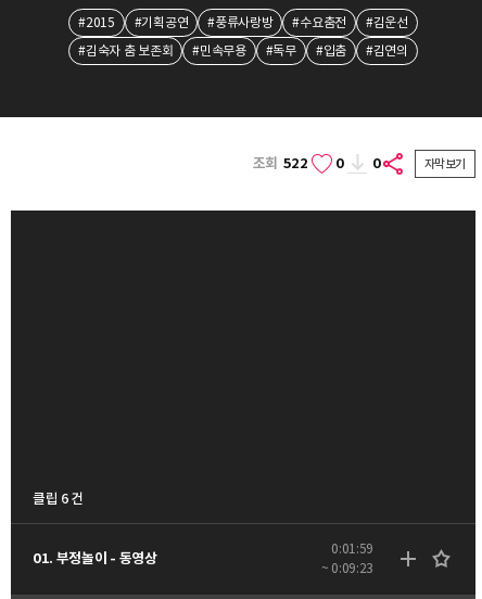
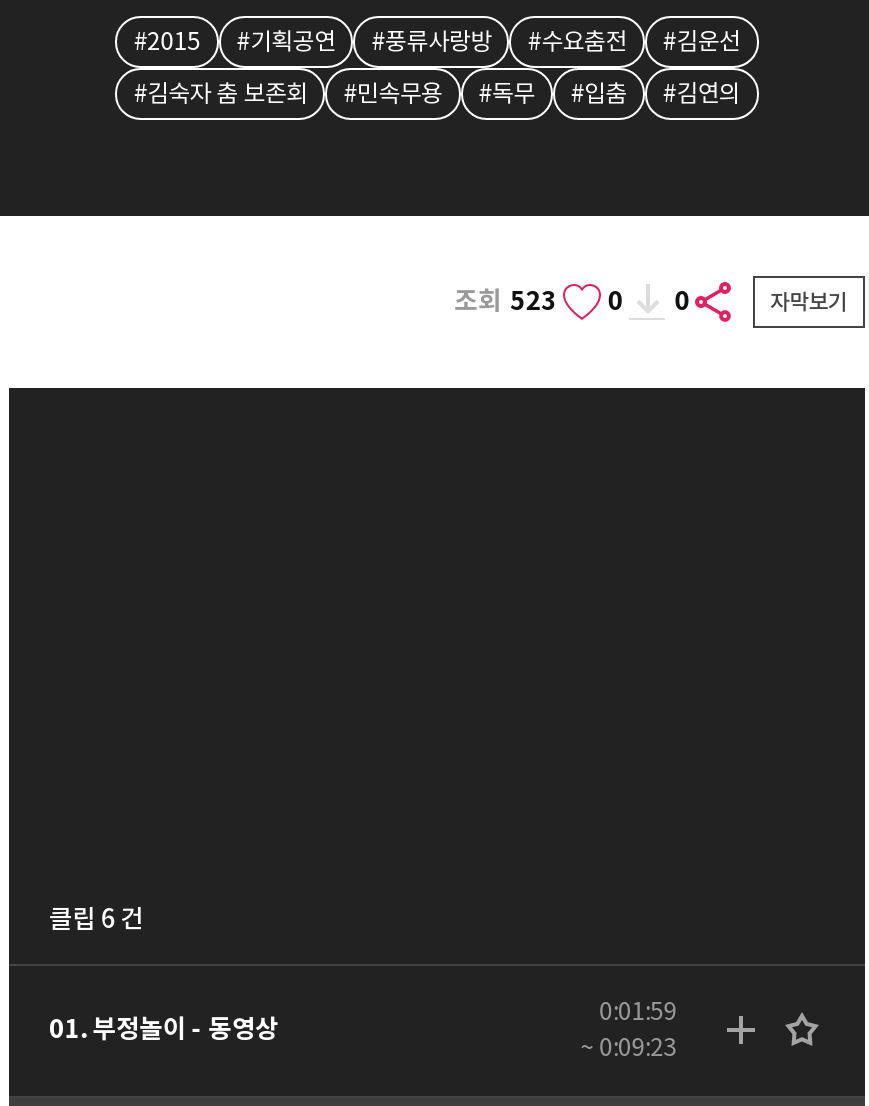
[253,155,380,173] 조회 522 0 0 -> [454,285,690,319] 조회 523 0 0

